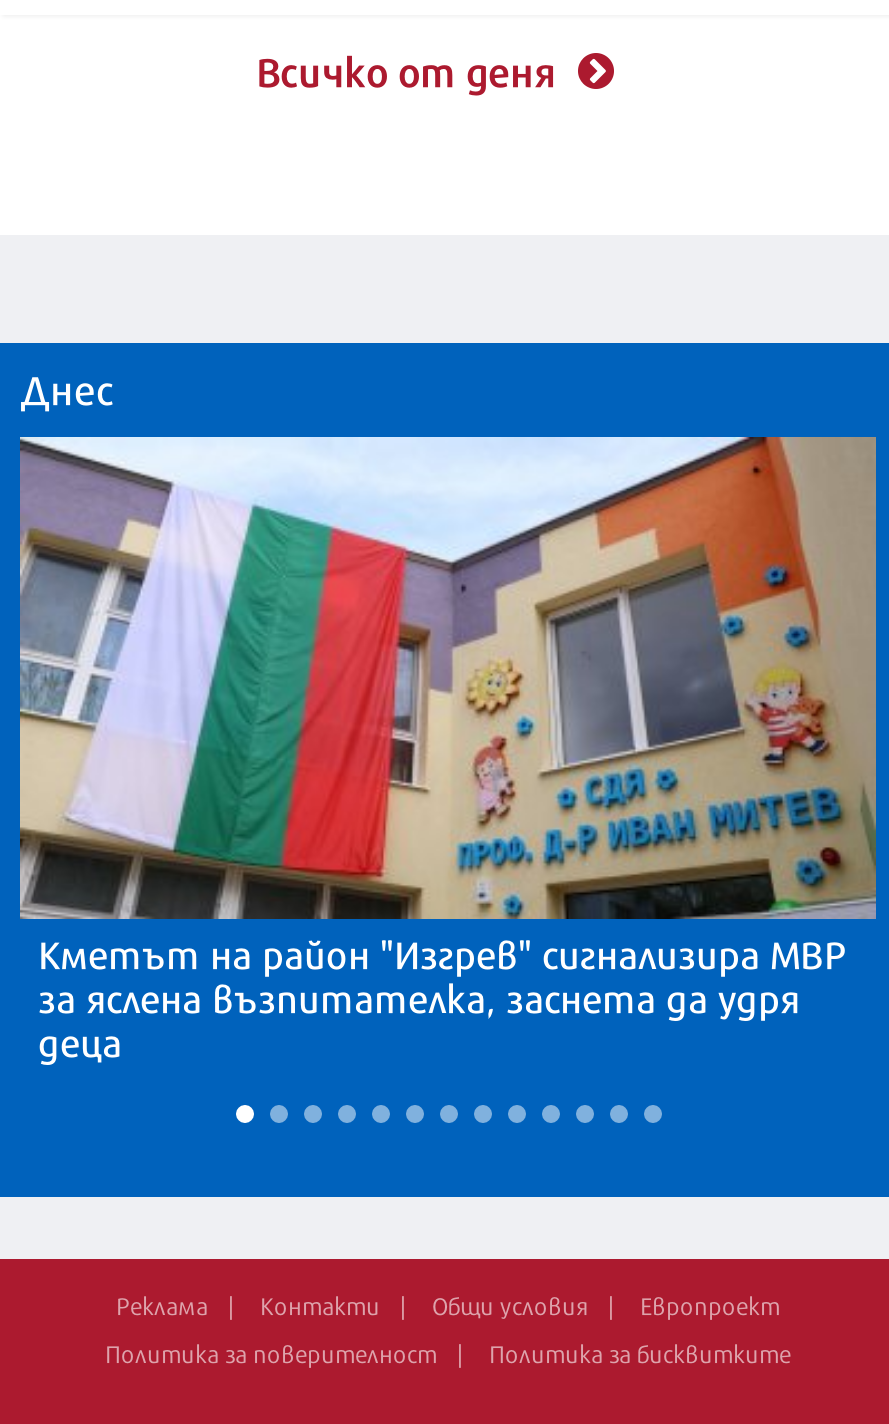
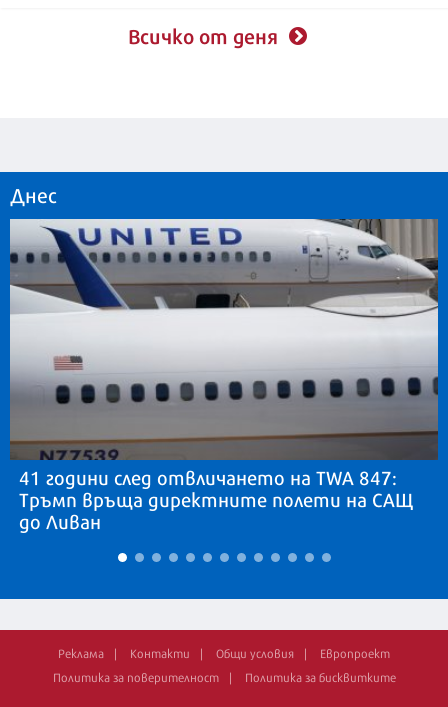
[18,435,878,1069] [image] | Кметът на район "Изгрев" сигнализира МВР | за яслена възпитателка, заснета да удря | деца -> [9,218,439,535] [image] | 41 години след отвличането на TWA 847: | Тръмп връща директните полети на САЩ | до Ливан

